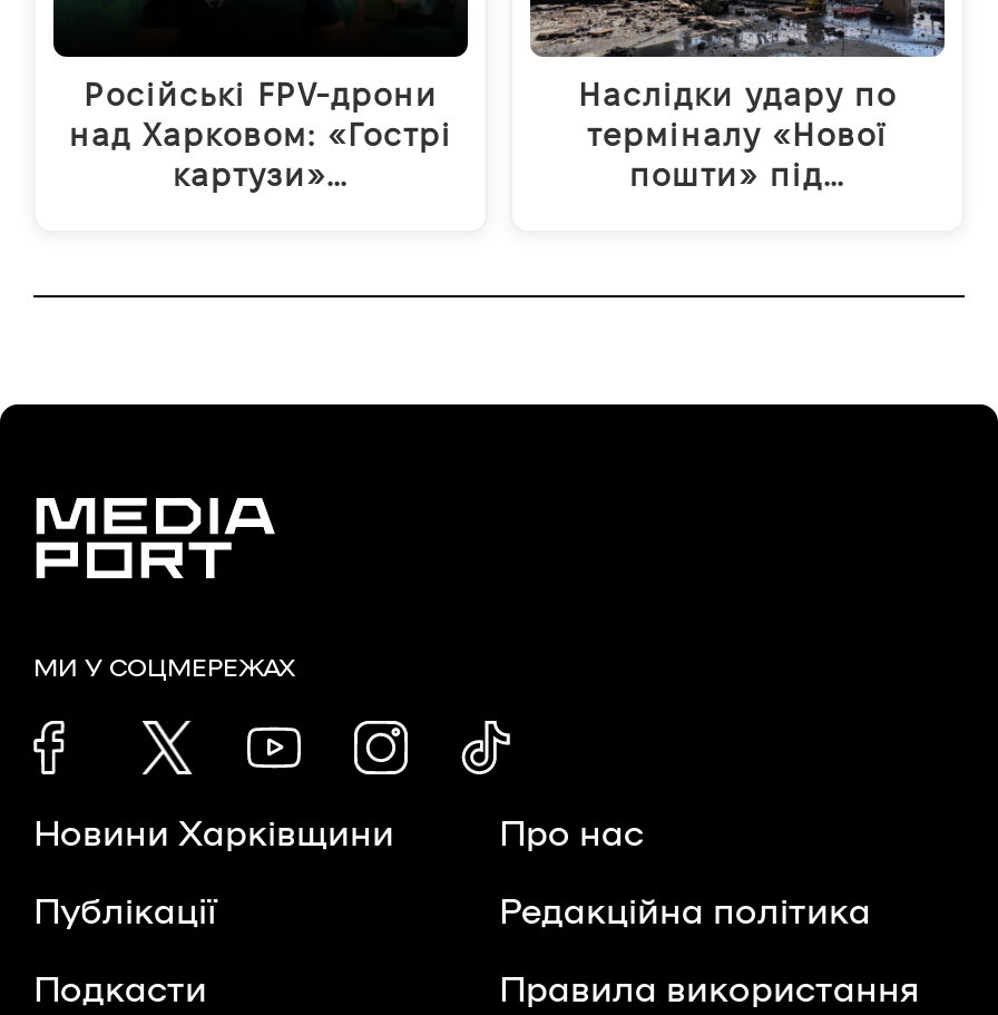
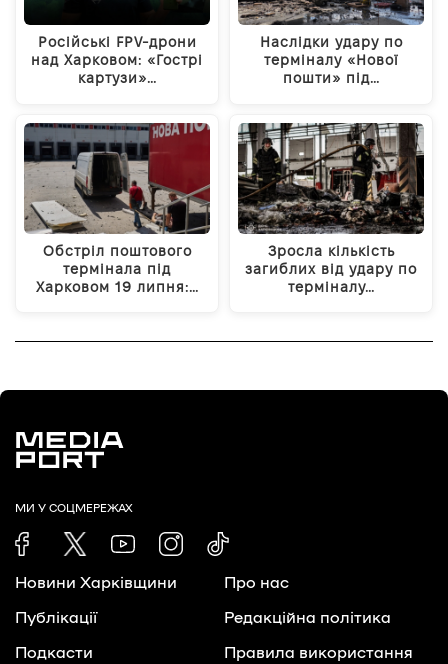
none -> [23,122,211,295] [image] | Обстріл поштового | термінала під | Харковом 19 липня:…
none -> [238,122,424,295] [image] | Зросла кількість | загиблих від удару по | терміналу…

